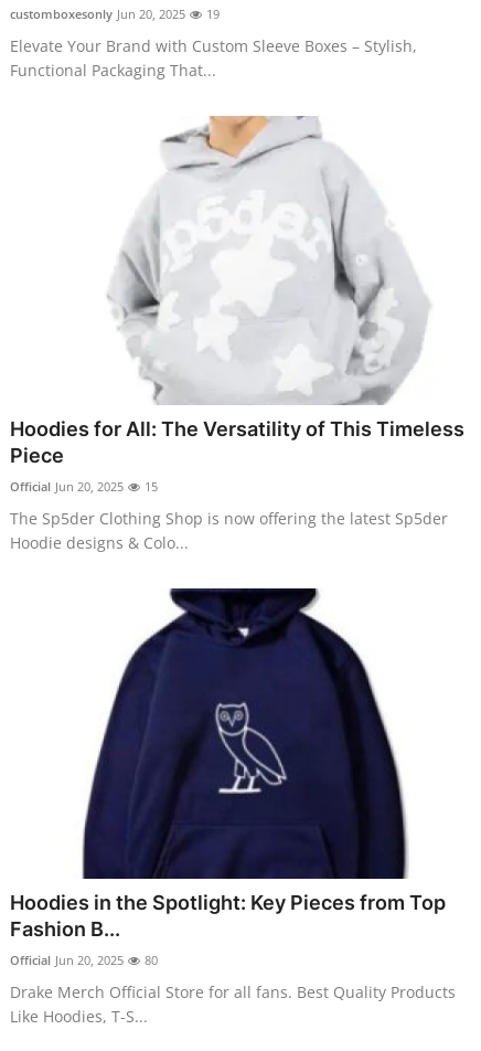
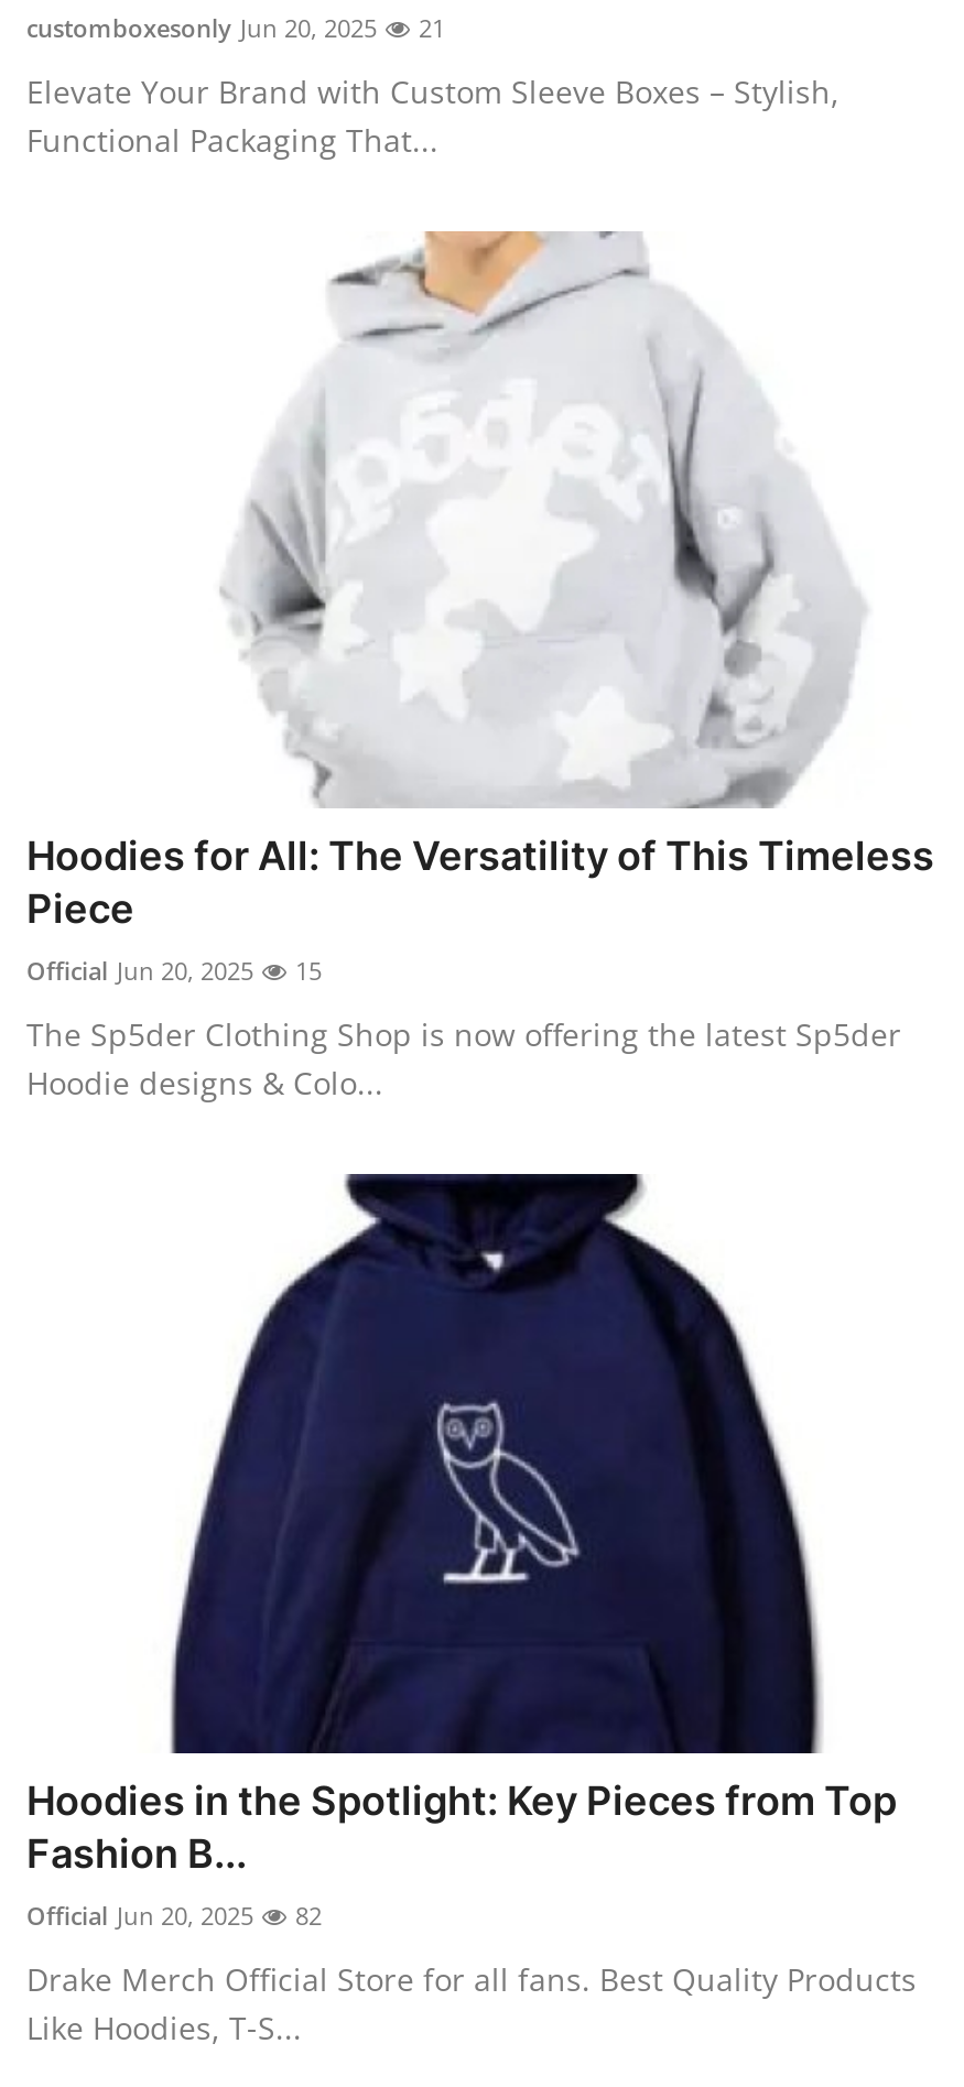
[10,5,220,22] customboxesonly Jun 20, 2025 19 -> [26,11,445,44] customboxesonly Jun 20, 2025 21
[10,951,158,968] Official Jun 20, 2025 80 -> [26,1898,322,1931] Official Jun 20, 2025 82

